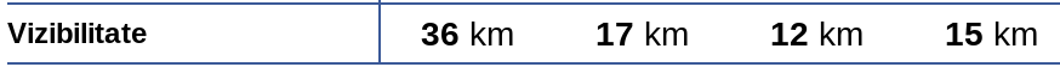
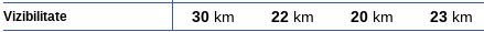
[421,14,515,53] 36 km -> [191,8,234,25] 30 km
[595,14,690,53] 17 km -> [271,8,314,25] 22 km
[770,14,865,53] 12 km -> [350,8,393,25] 20 km
[945,14,1039,53] 15 km -> [429,8,472,25] 23 km

